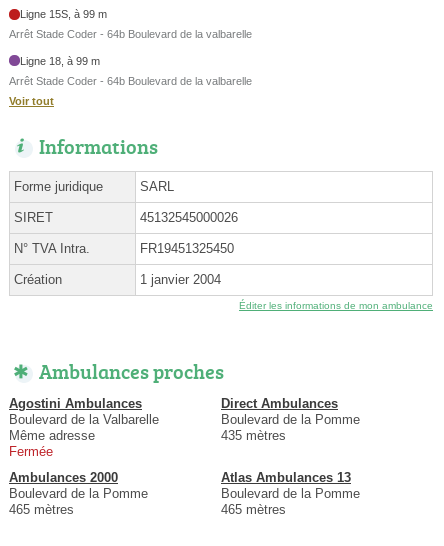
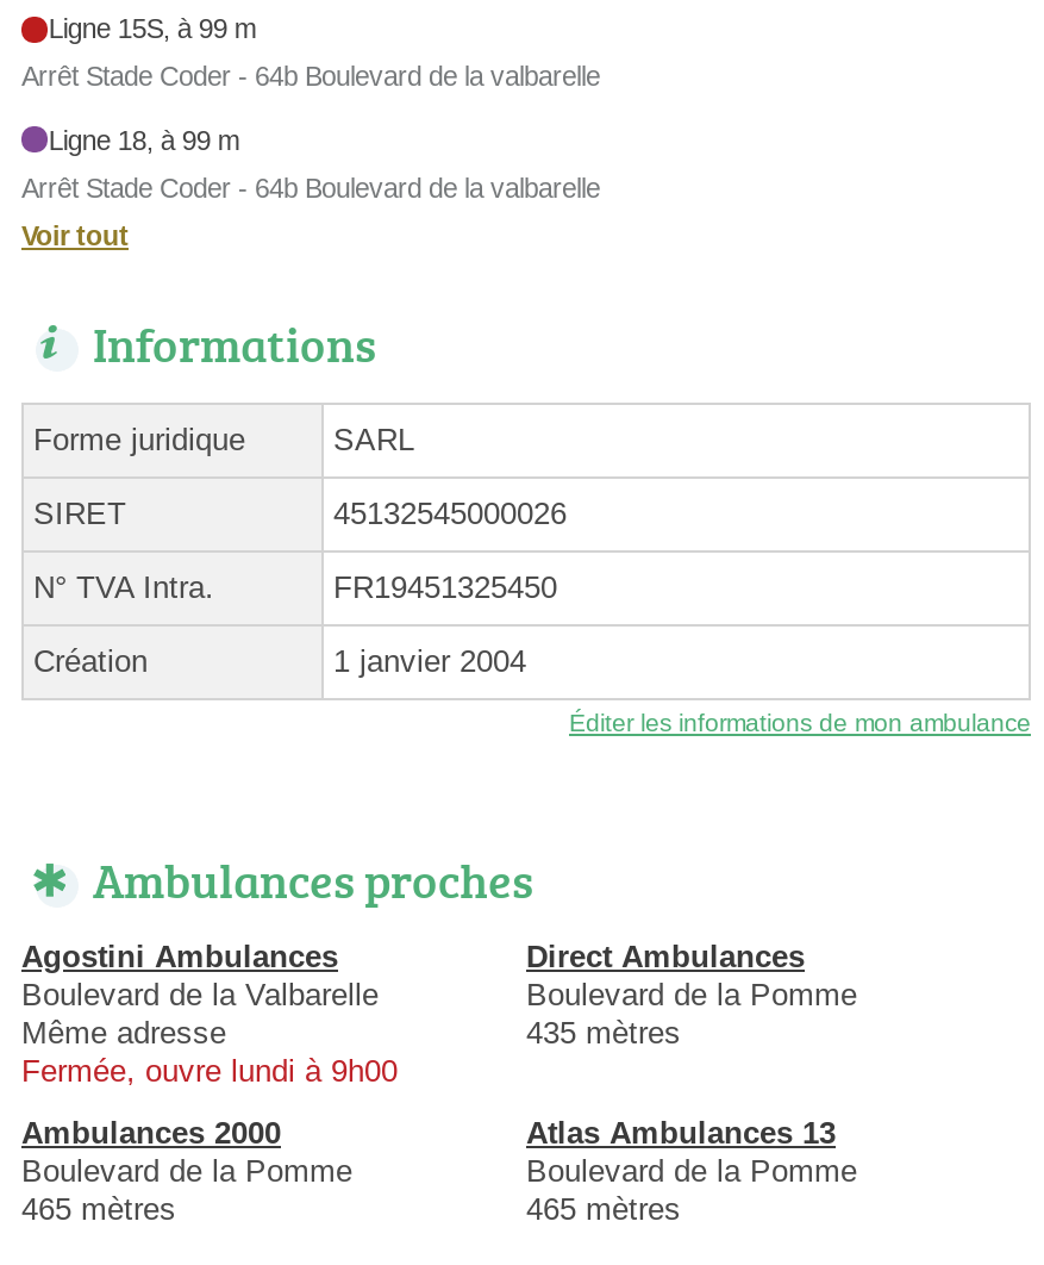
[9,444,53,459] Fermée -> [21,1052,398,1088] Fermée, ouvre lundi à 9h00

